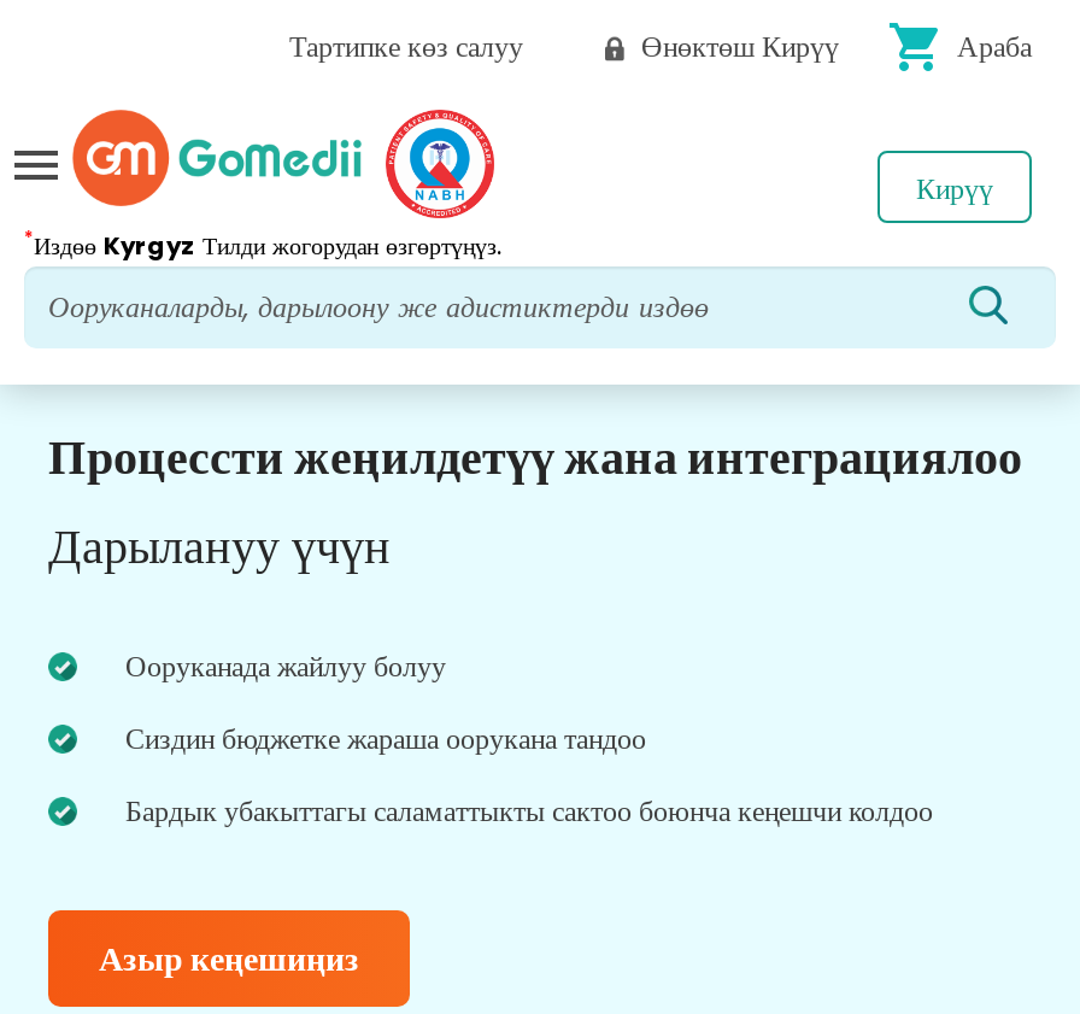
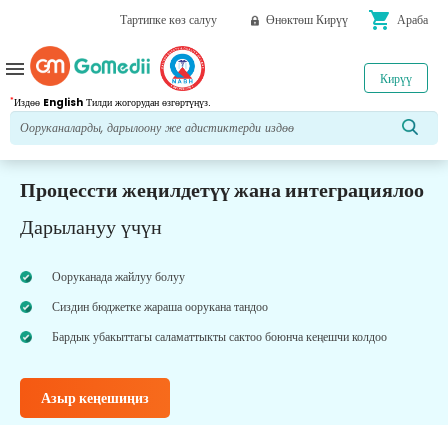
[24,225,501,263] *Издөө Kyrgyz Тилди жогорудан өзгөртүңүз. -> [10,94,210,109] *Издөө English Тилди жогорудан өзгөртүңүз.

